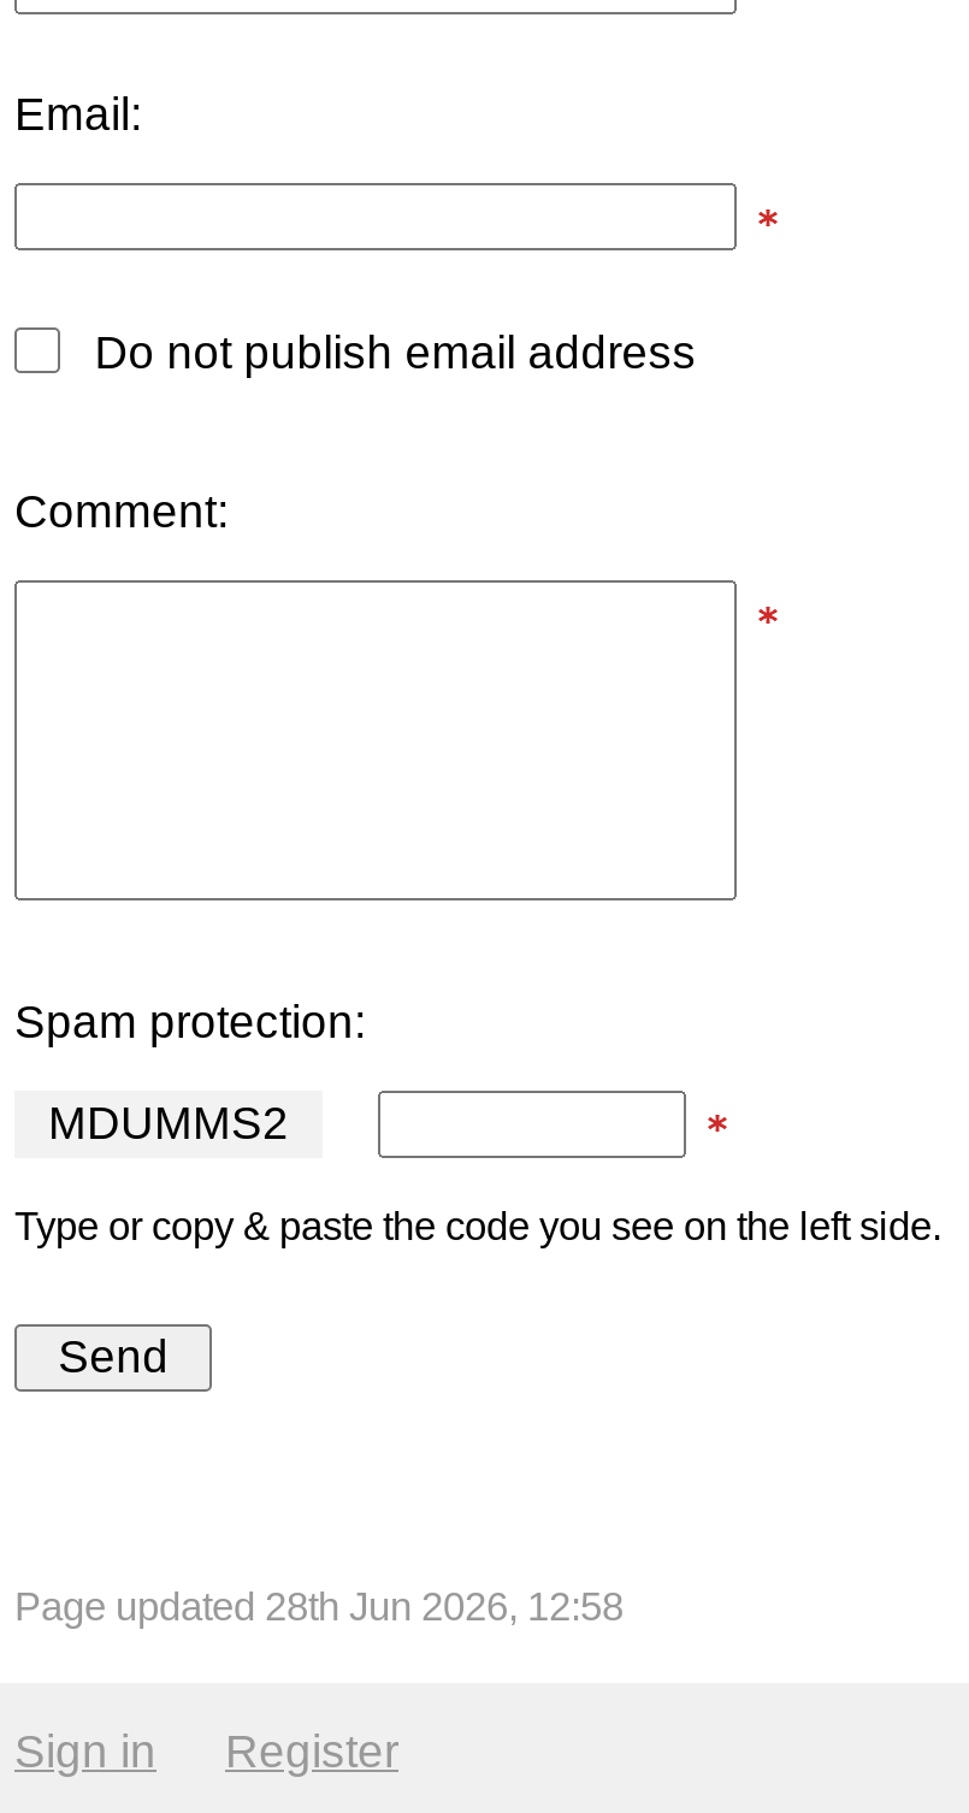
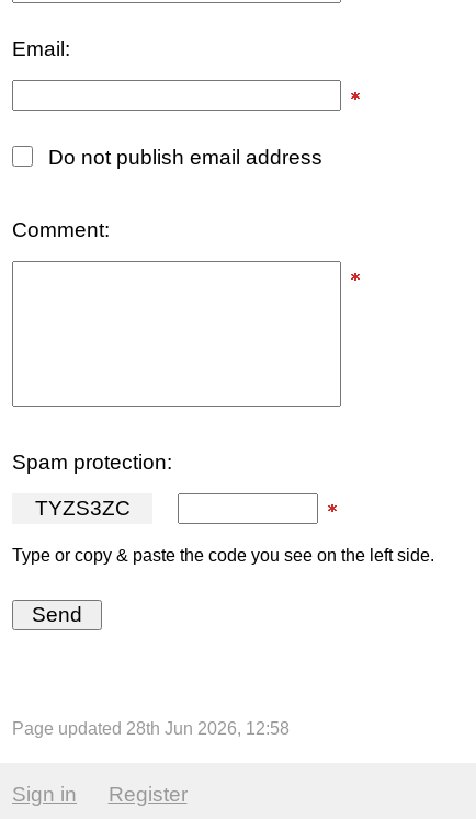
[48,1098,289,1148] MDUMMS2 -> [35,497,130,520] TYZS3ZC

